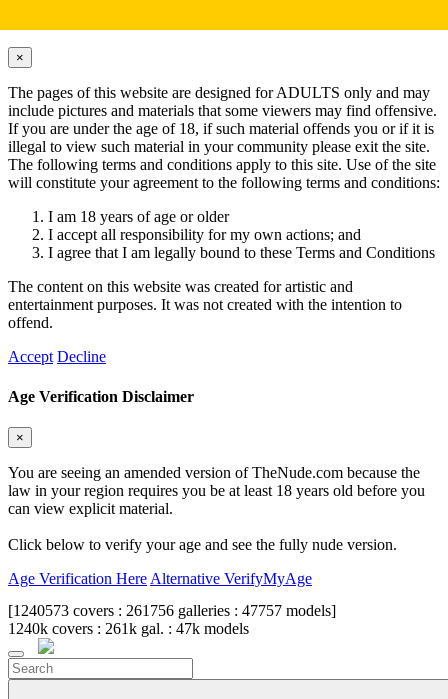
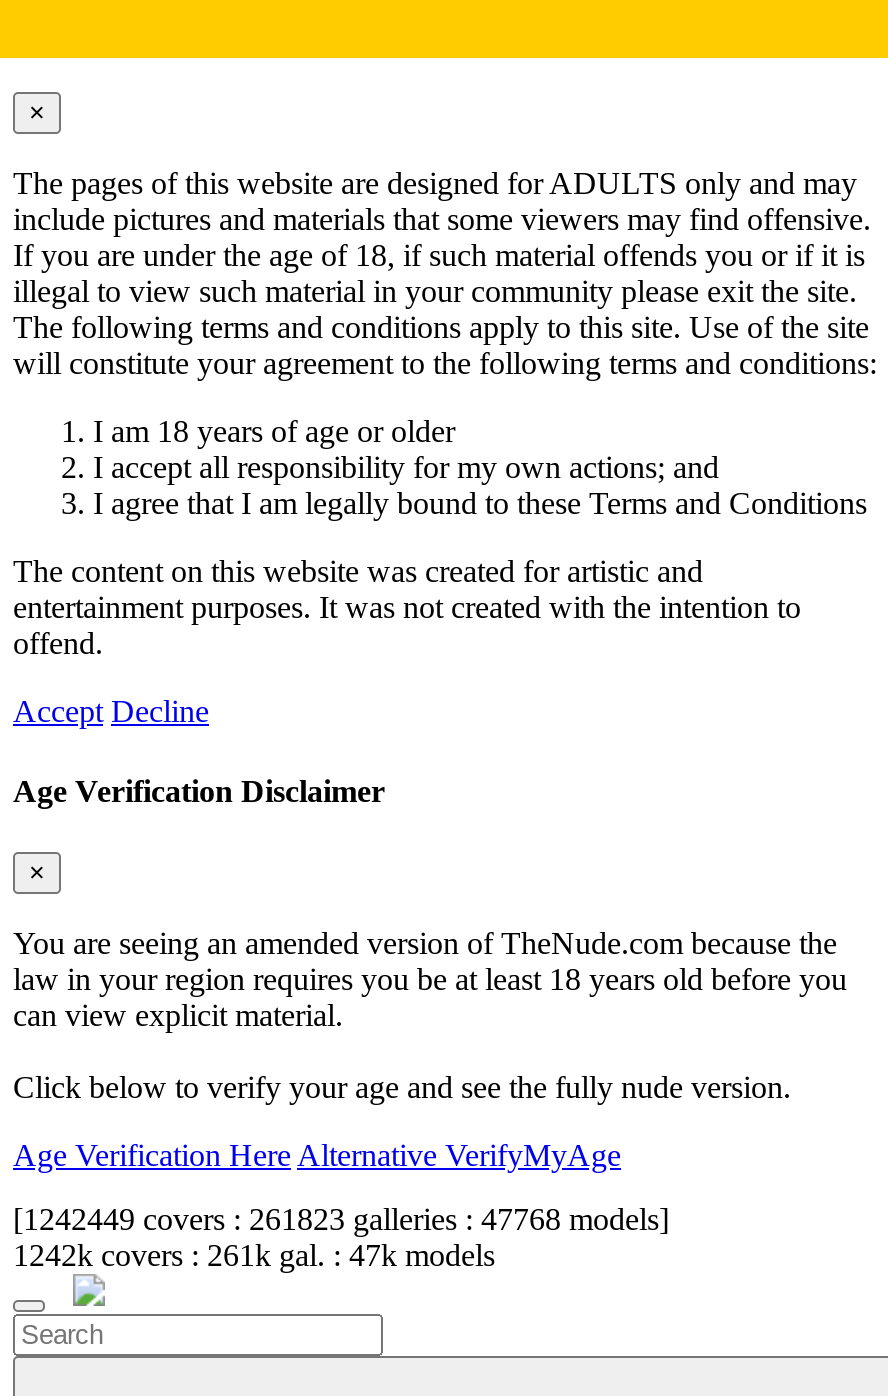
[8,602,336,619] [1240573 covers : 261756 galleries : 47757 models] -> [13,1202,669,1236] [1242449 covers : 261823 galleries : 47768 models]
[8,620,249,637] 1240k covers : 261k gal. : 47k models -> [13,1238,495,1272] 1242k covers : 261k gal. : 47k models

